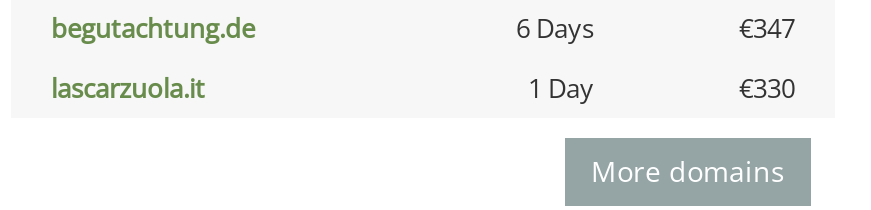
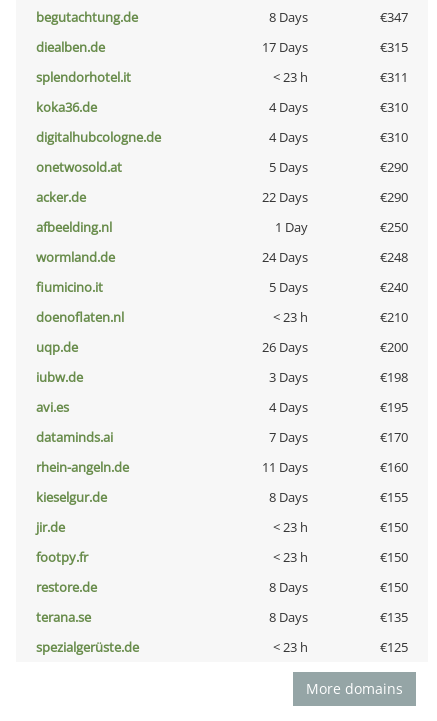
[516,10,594,46] 6 Days -> [268,8,307,26] 8 Days
[51,70,205,106] lascarzuola.it -> [36,38,408,236] diealben.de | 17 Days | €315 | splendorhotel.it | < 23 h | €311 | koka36.de | 4 Days | €310 | digitalhubcologne.de | 4 Days | €310 | onetwosold.at | 5 Days | €290 | acker.de | 22 Days | €290 | afbeelding.nl
[739,70,795,106] €330 -> [36,218,408,656] €250 | wormland.de | 24 Days | €248 | fiumicino.it | 5 Days | €240 | doenoflaten.nl | < 23 h | €210 | uqp.de | 26 Days | €200 | iubw.de | 3 Days | €198 | avi.es | 4 Days | €195 | dataminds.ai | 7 Days | €170 | rhein-angeln.de | 11 Days | €160 | kieselgur.de | 8 Days | €155 | jir.de | < 23 h | €150 | footpy.fr | < 23 h | €150 | restore.de | 8 Days | €150 | terana.se | 8 Days | €135 | spezialgerüste.de | < 23 h | €125

